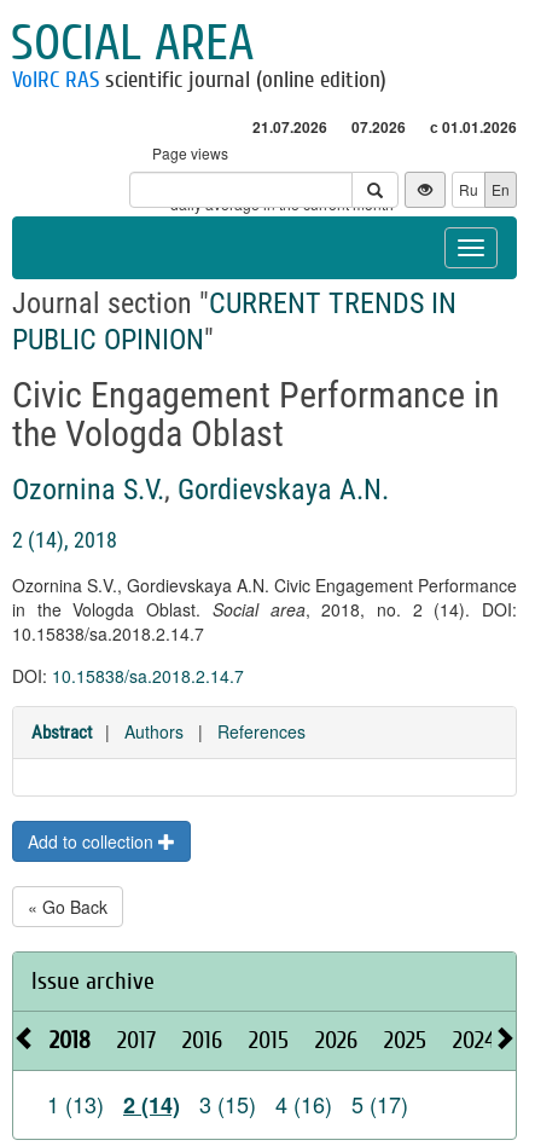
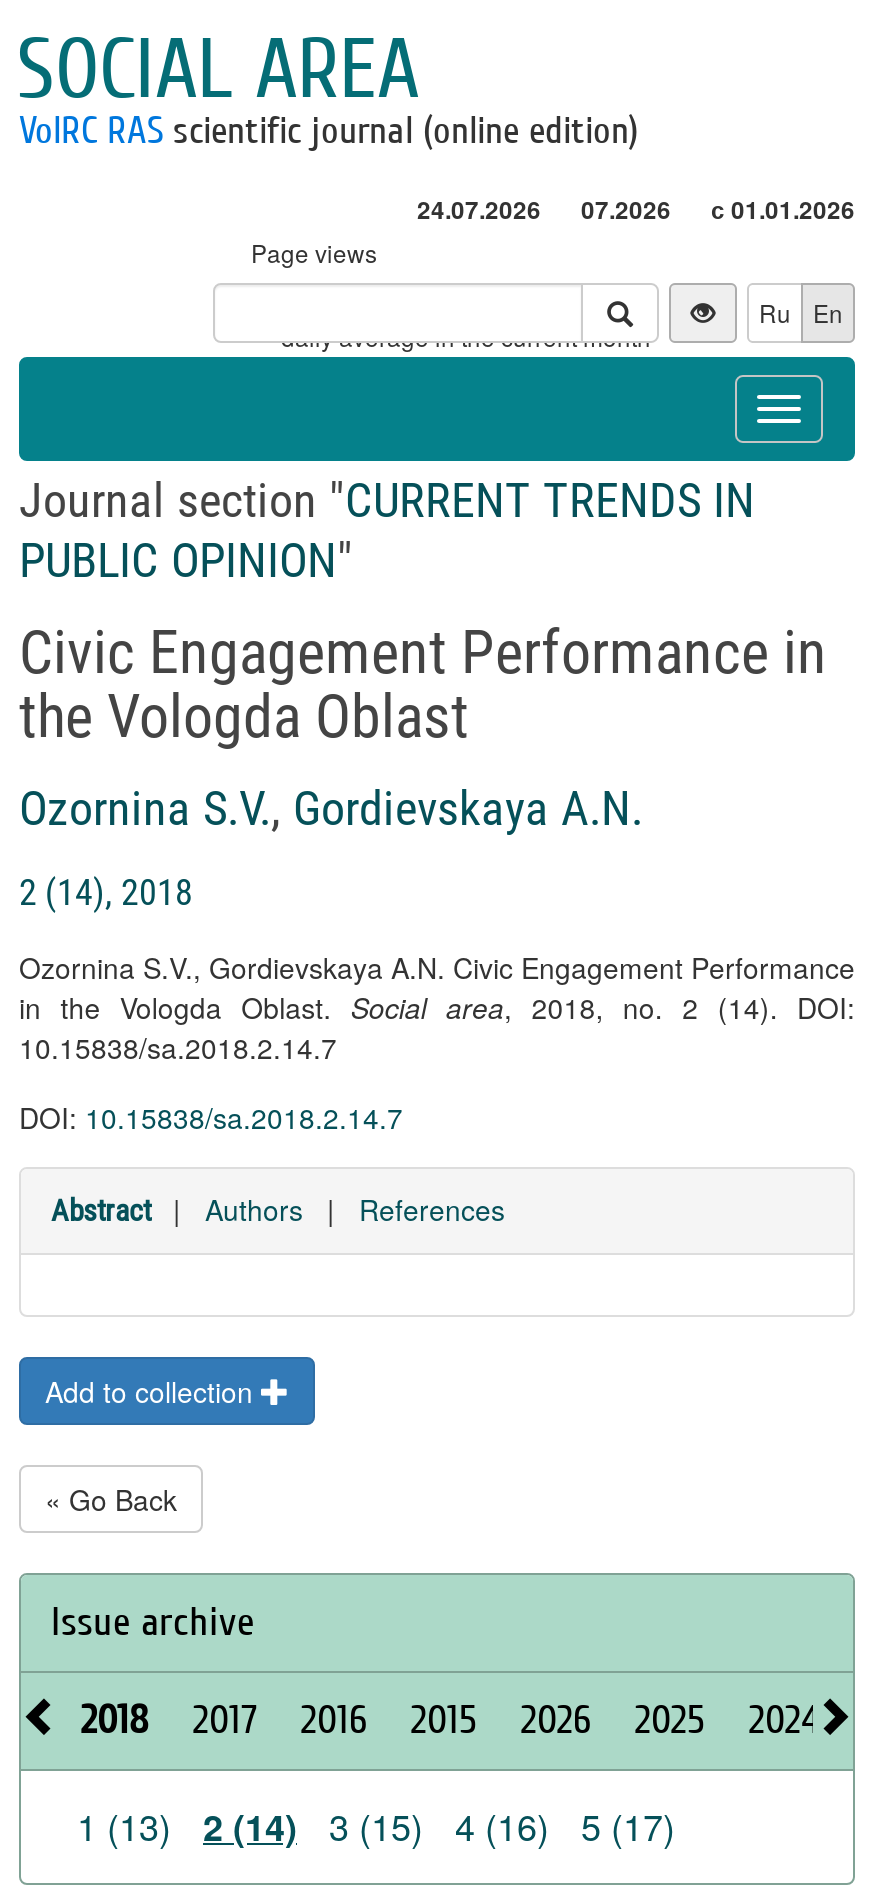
[252,116,517,138] 21.07.2026 07.2026 с 01.01.2026 -> [417,191,855,227] 24.07.2026 07.2026 с 01.01.2026

